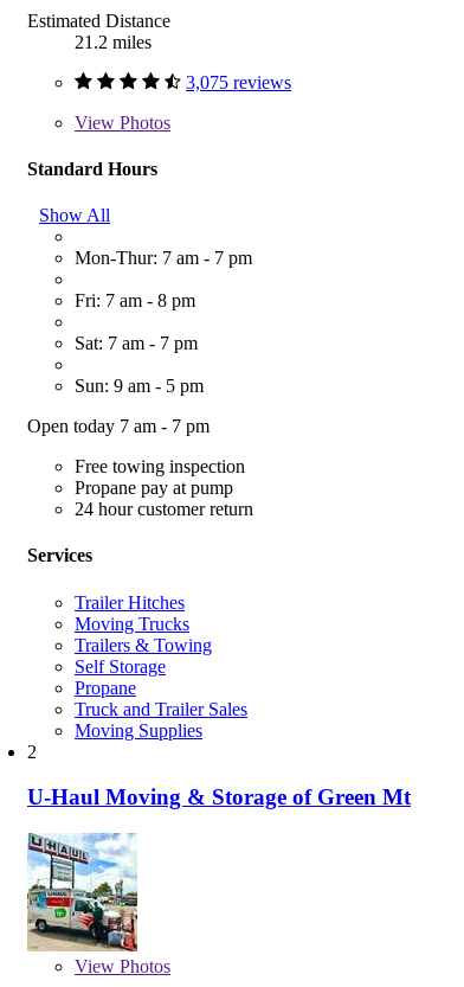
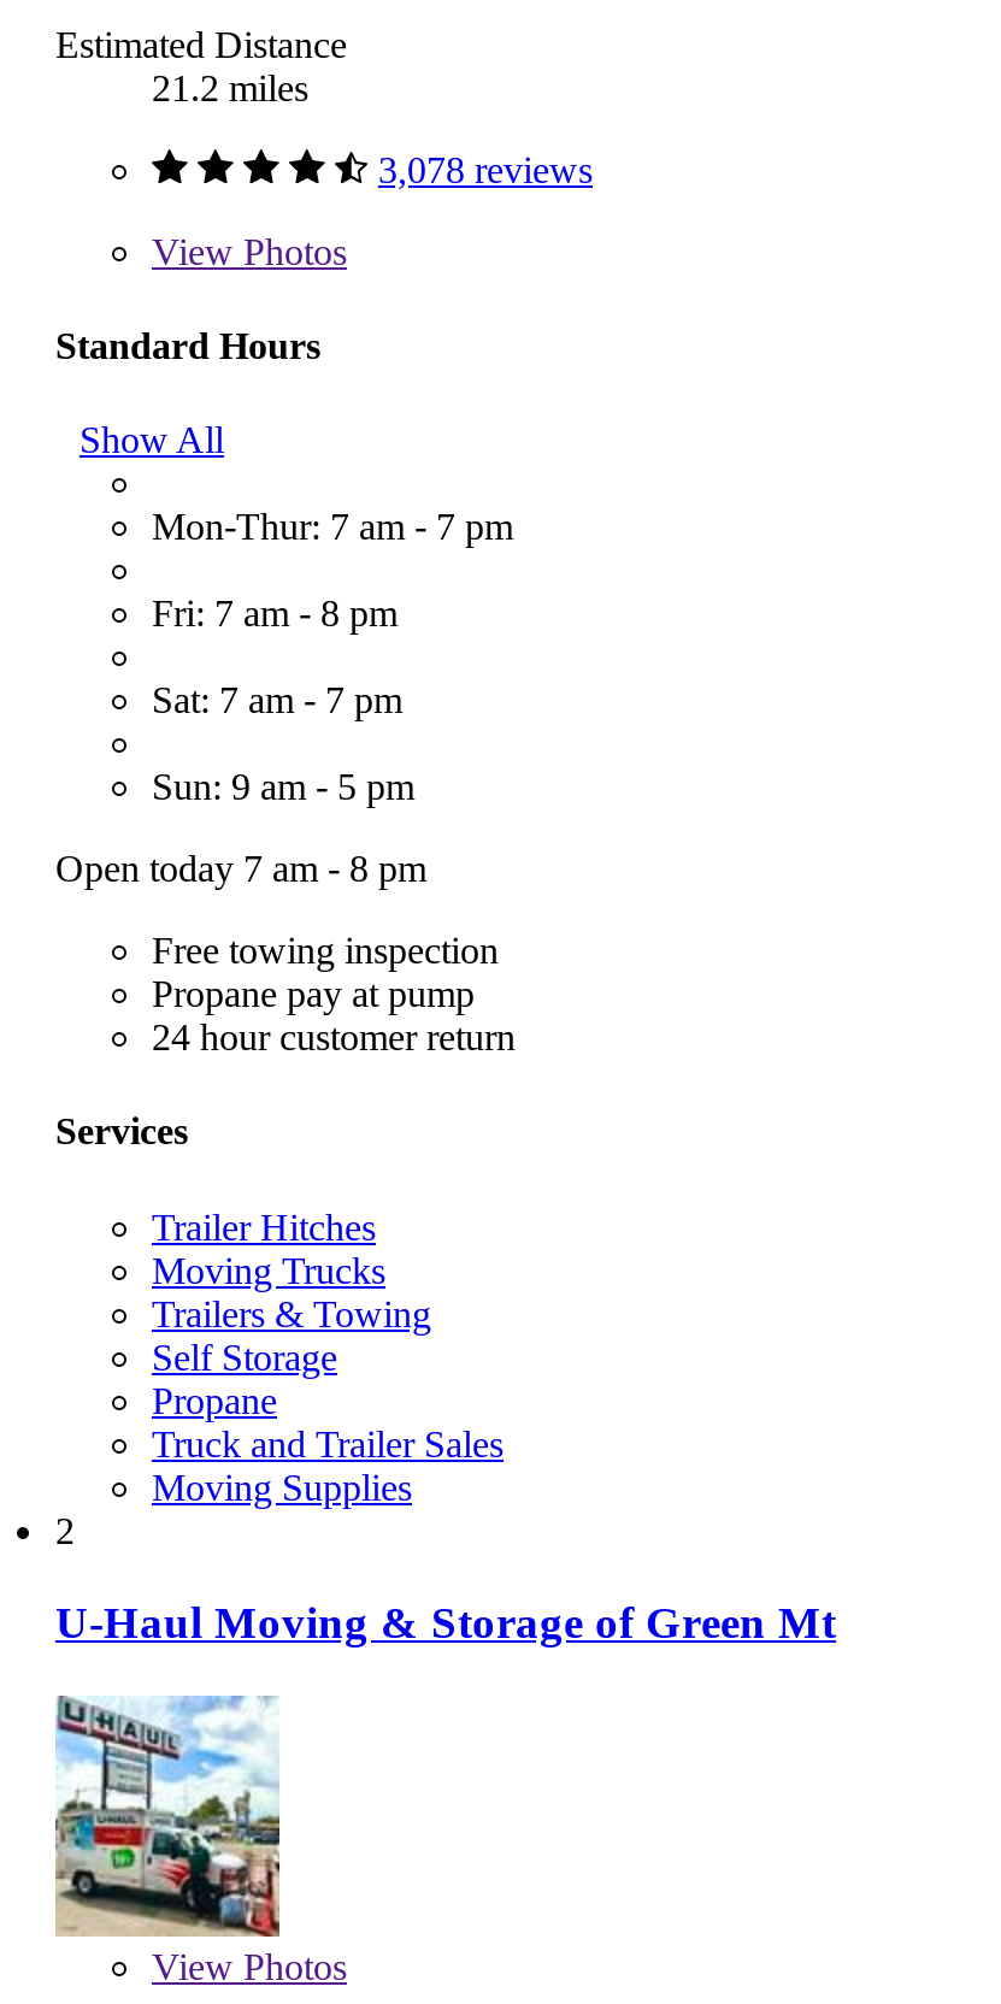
[186,72,291,92] 3,075 reviews -> [378,148,593,189] 3,078 reviews
[27,416,210,436] Open today 7 am - 7 pm -> [55,848,426,889] Open today 7 am - 8 pm

